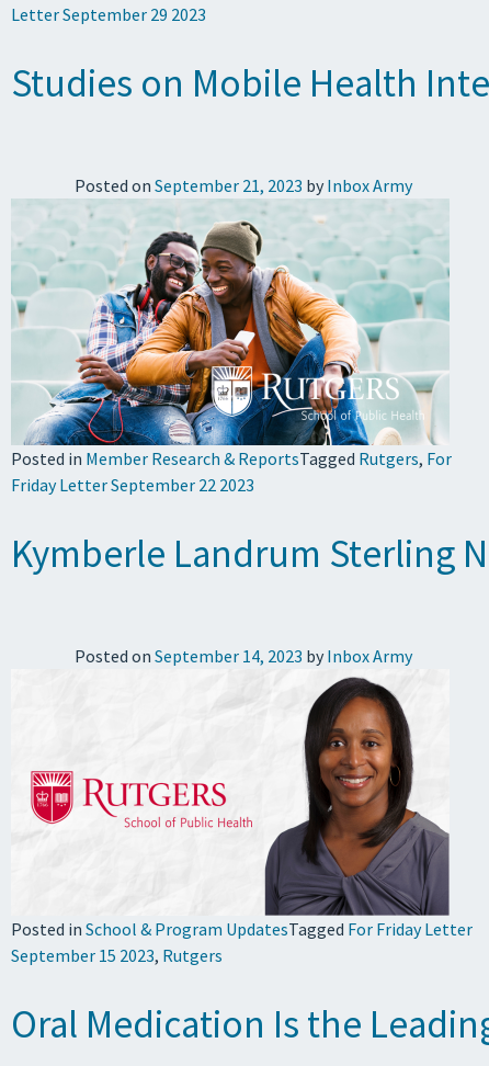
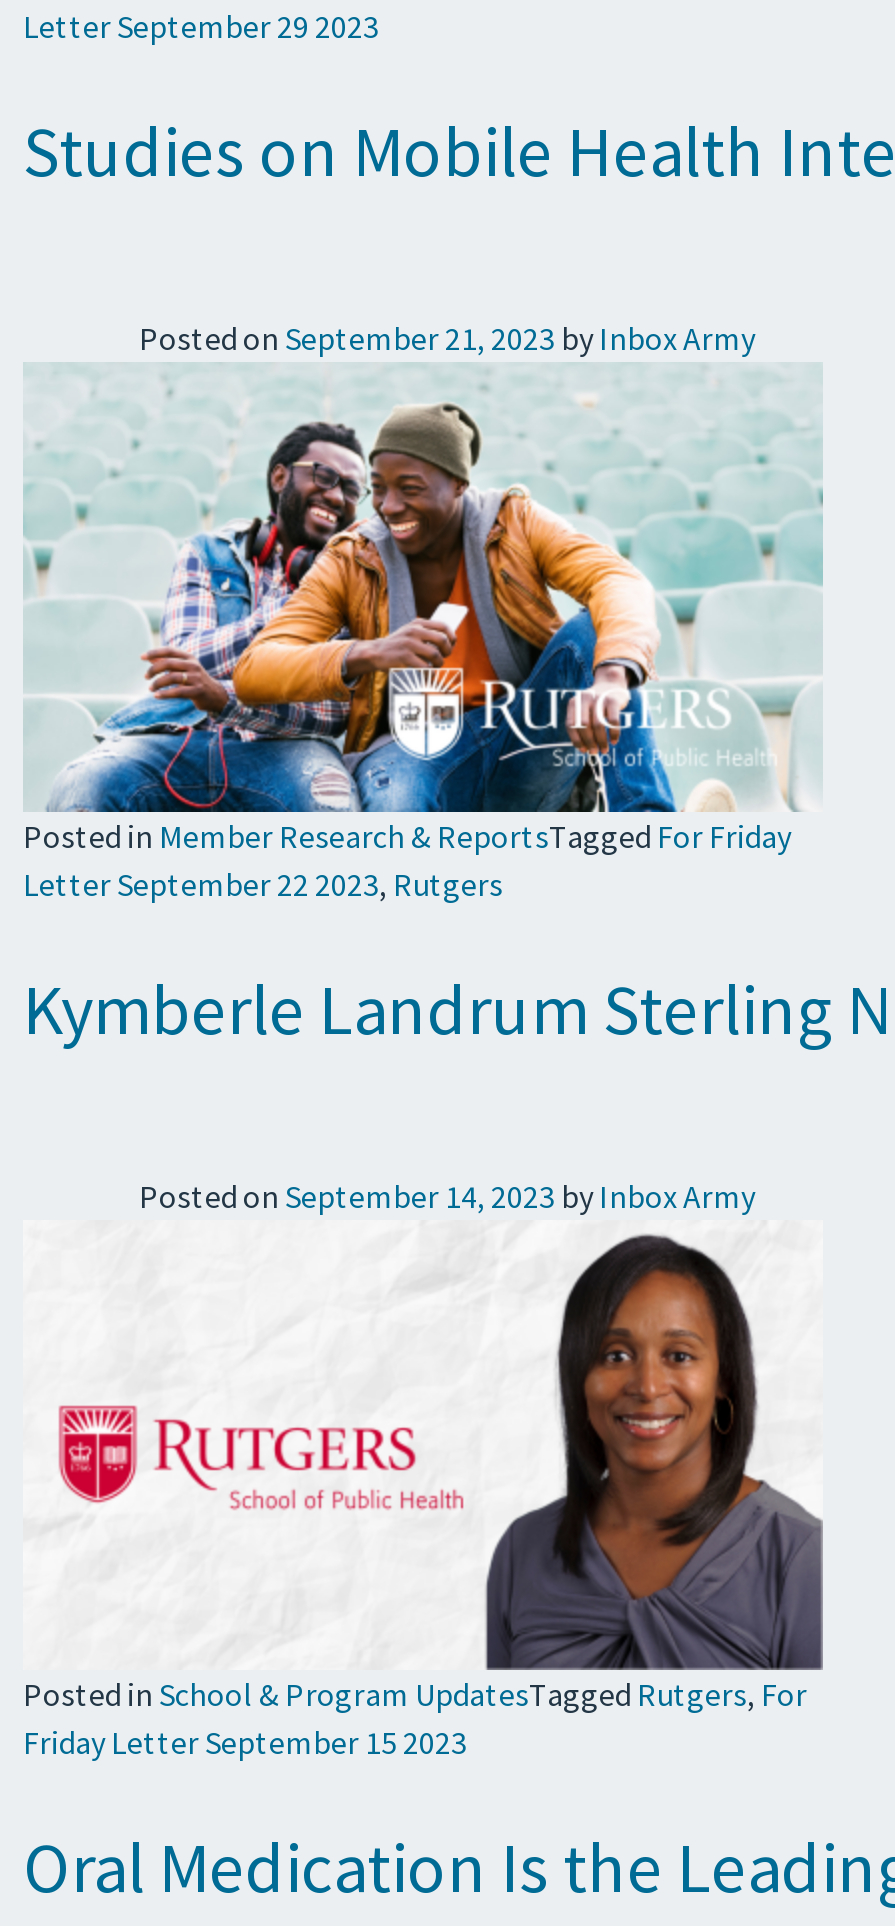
[11,447,452,496] Posted in Member Research & ReportsTagged Rutgers, For | Friday Letter September 22 2023 -> [23,816,791,904] Posted in Member Research & ReportsTagged For Friday | Letter September 22 2023, Rutgers
[11,918,473,966] Posted in School & Program UpdatesTagged For Friday Letter | September 15 2023, Rutgers -> [23,1674,807,1762] Posted in School & Program UpdatesTagged Rutgers, For | Friday Letter September 15 2023

